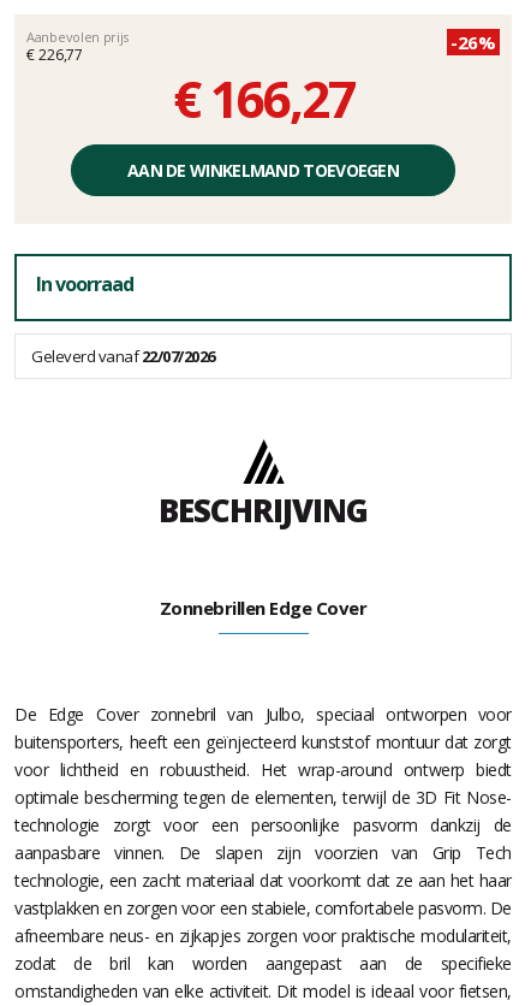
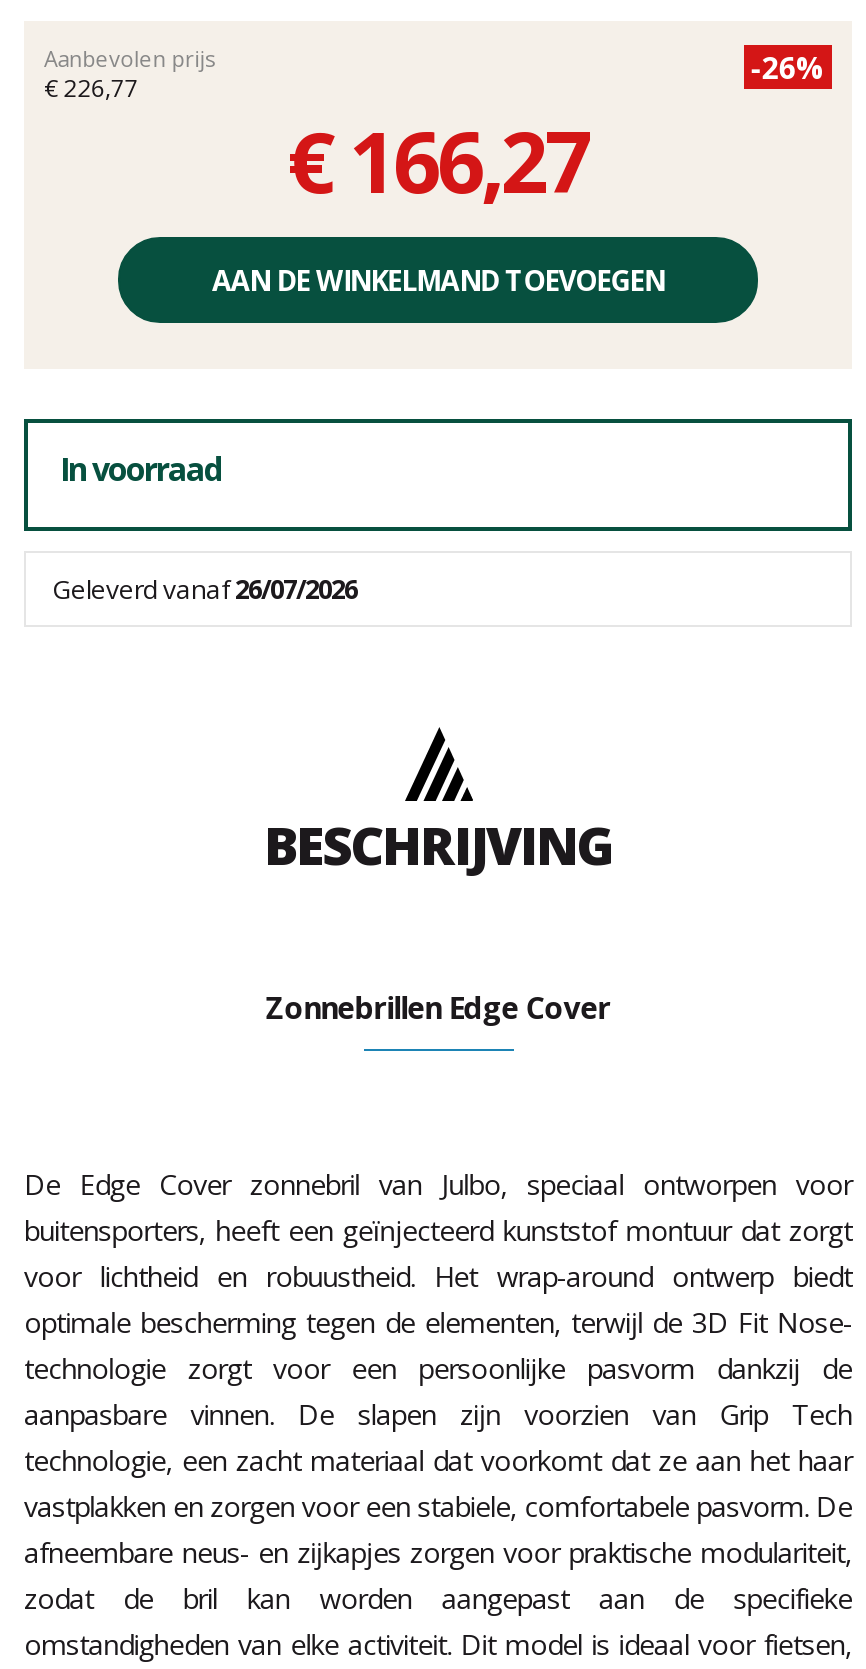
[31,346,214,367] Geleverd vanaf22/07/2026 -> [52,572,357,608] Geleverd vanaf26/07/2026

